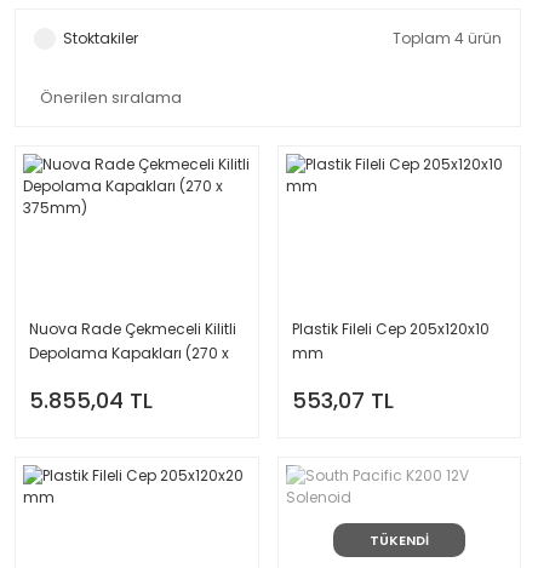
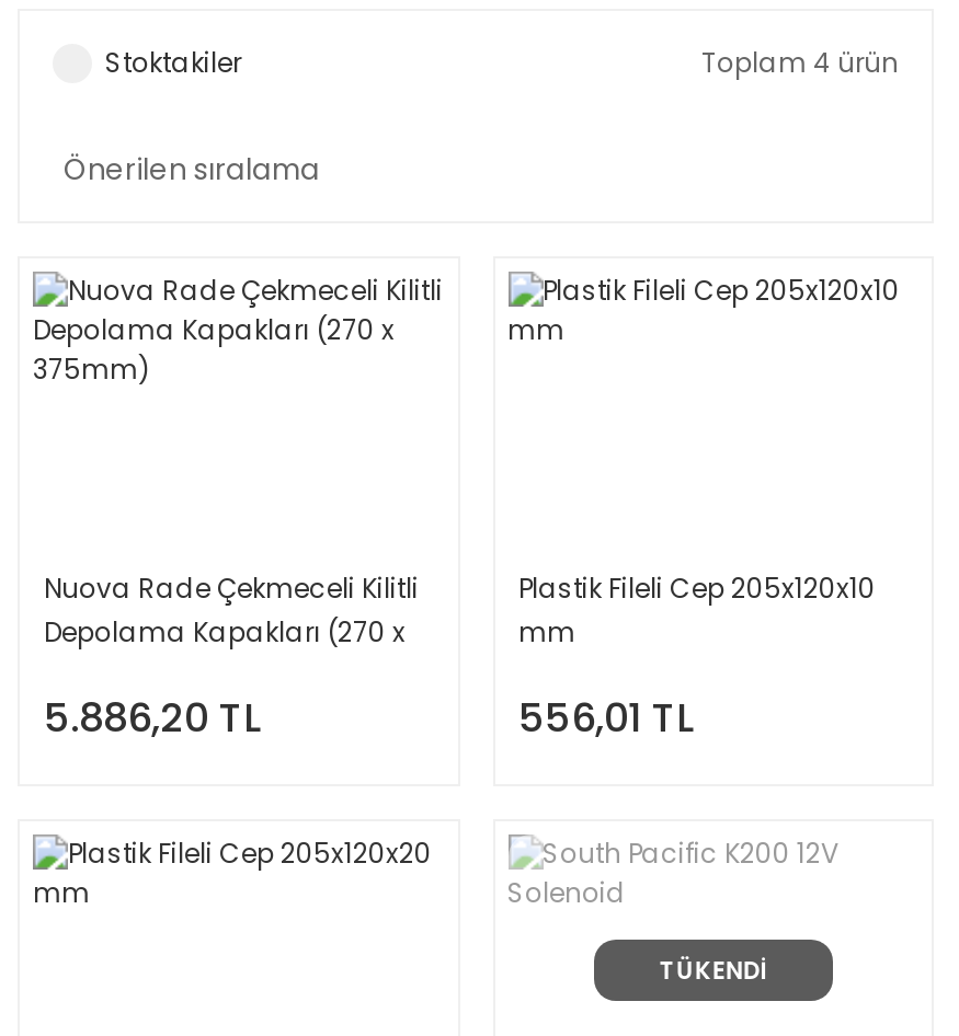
[29,386,153,416] 5.855,04 TL -> [44,691,261,746] 5.886,20 TL
[291,386,393,416] 553,07 TL -> [518,691,694,746] 556,01 TL

